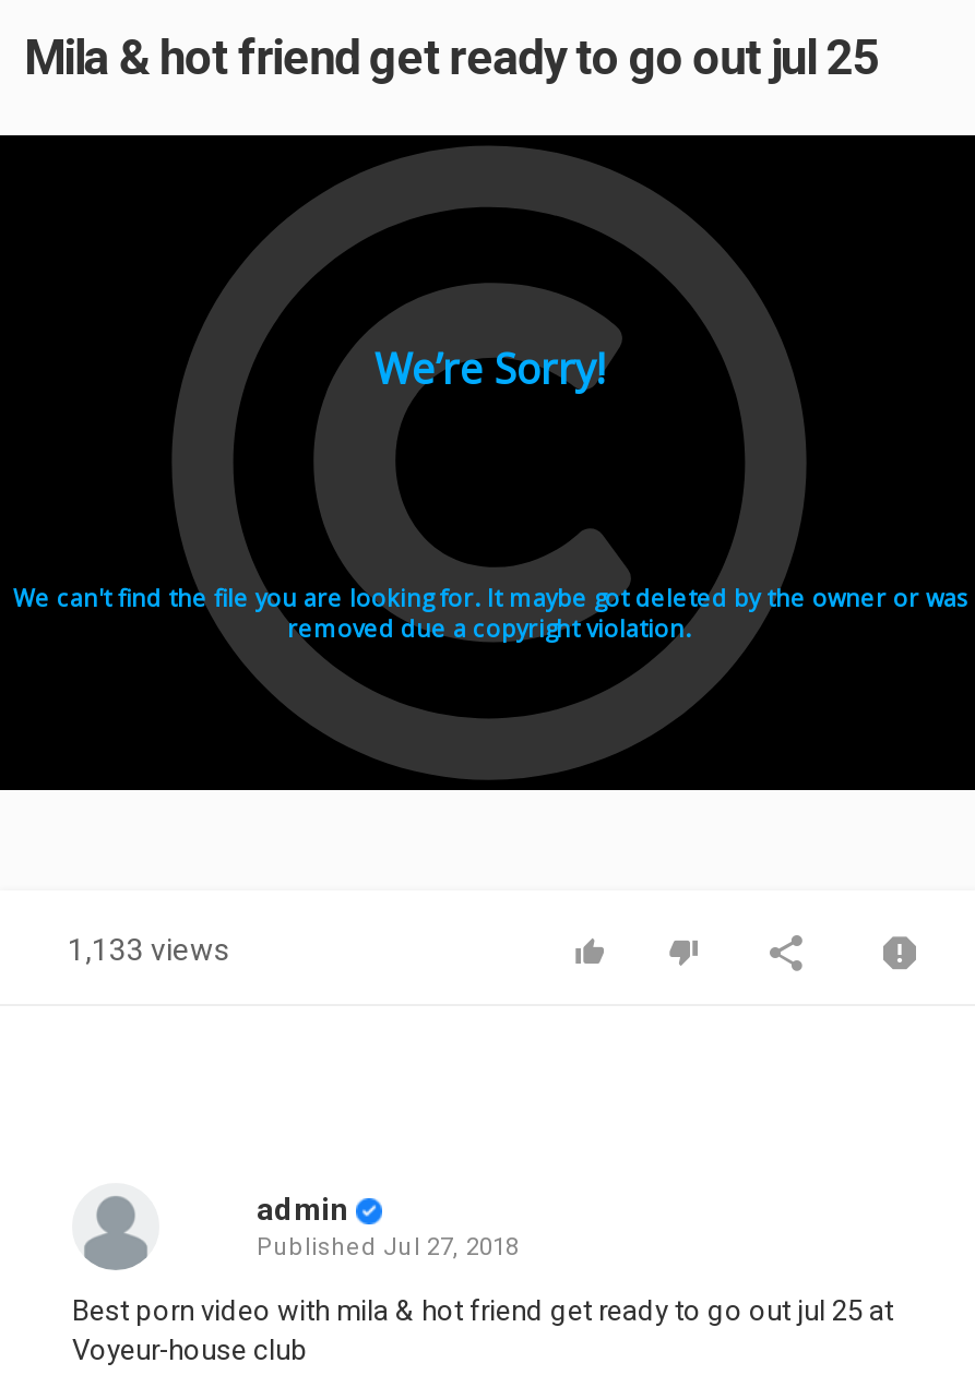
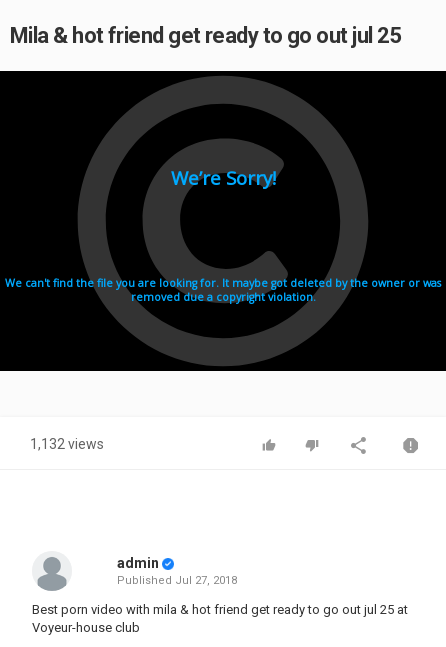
[68,932,229,967] 1,133 views -> [30,436,104,452] 1,132 views

